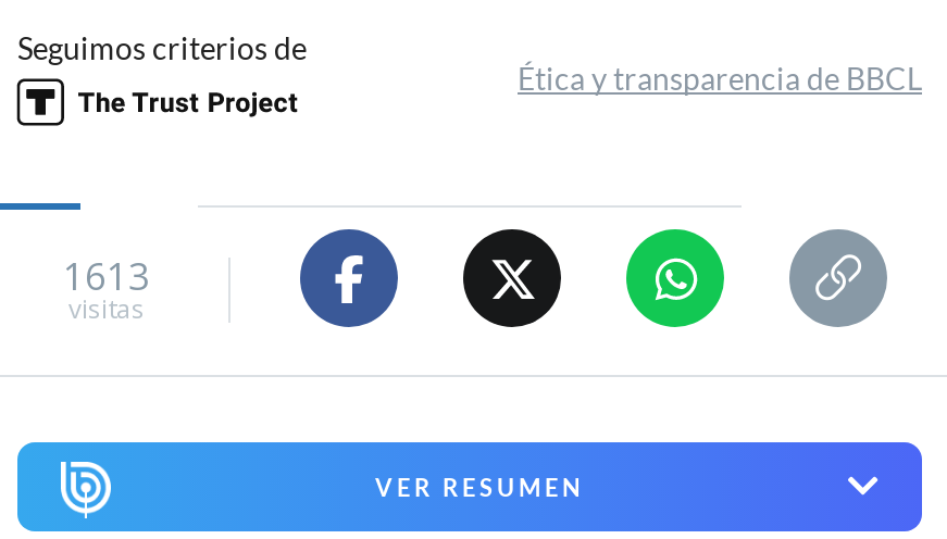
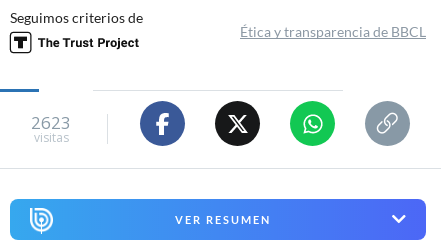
[63,250,150,300] 1613 -> [31,111,71,134] 2623

